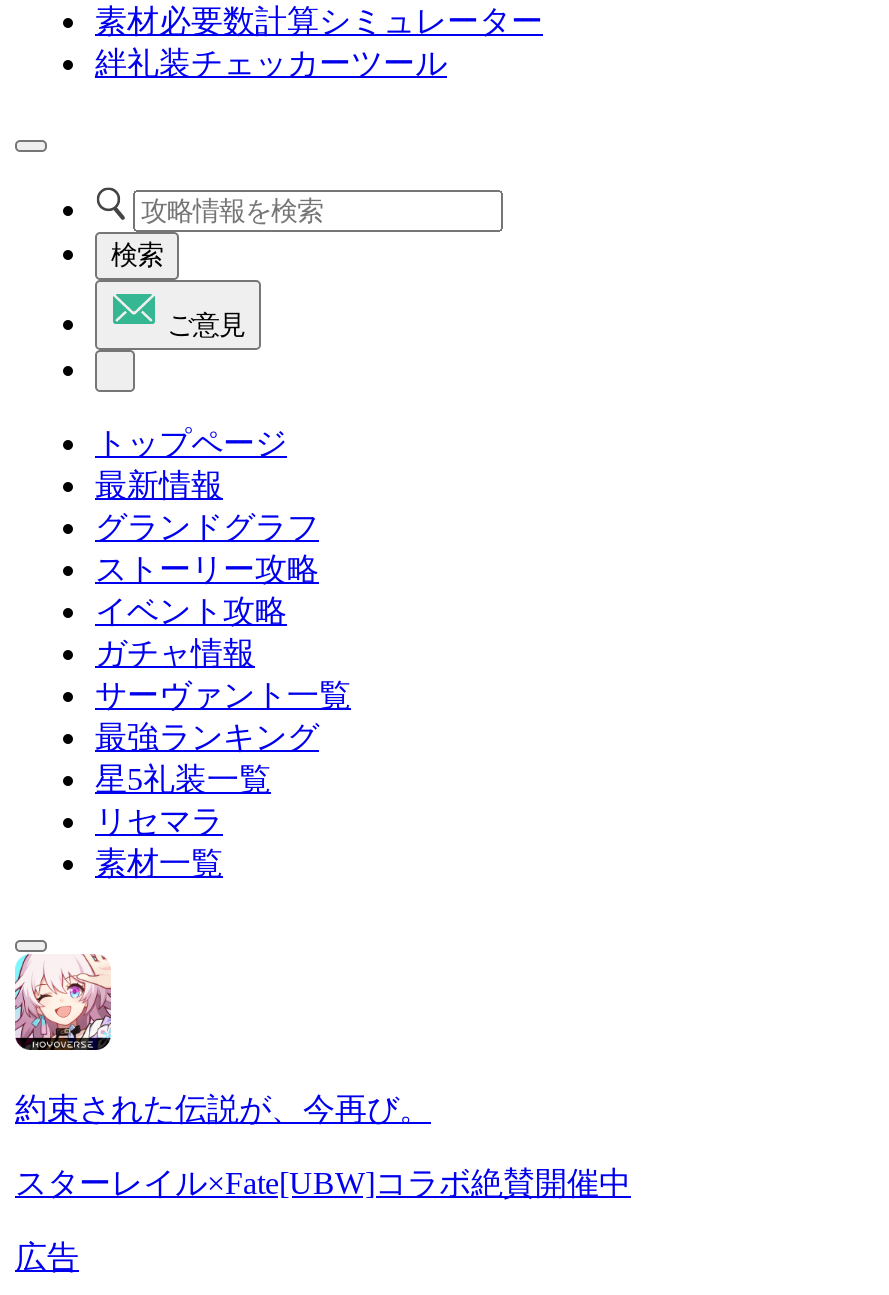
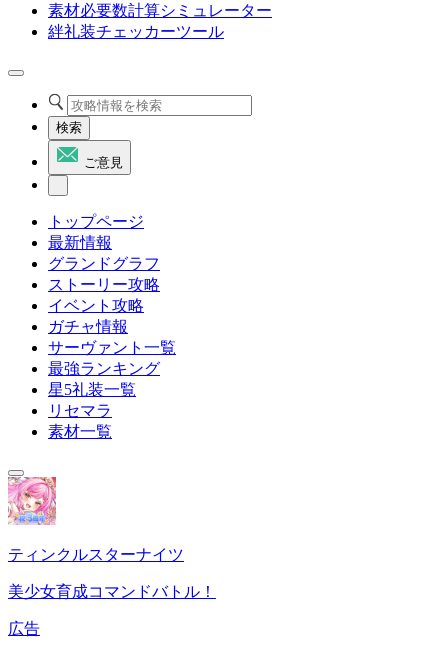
[13,952,431,1126] [image] | 約束された伝説が、今再び。 -> [7,476,184,563] [image] | ティンクルスターナイツ
[15,1166,631,1200] スターレイル×Fate[UBW]コラボ絶賛開催中 -> [8,583,216,600] 美少女育成コマンドバトル！

